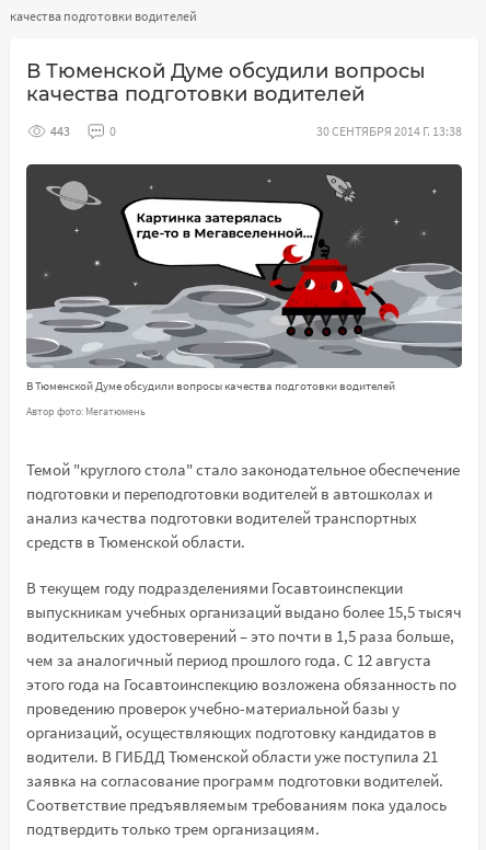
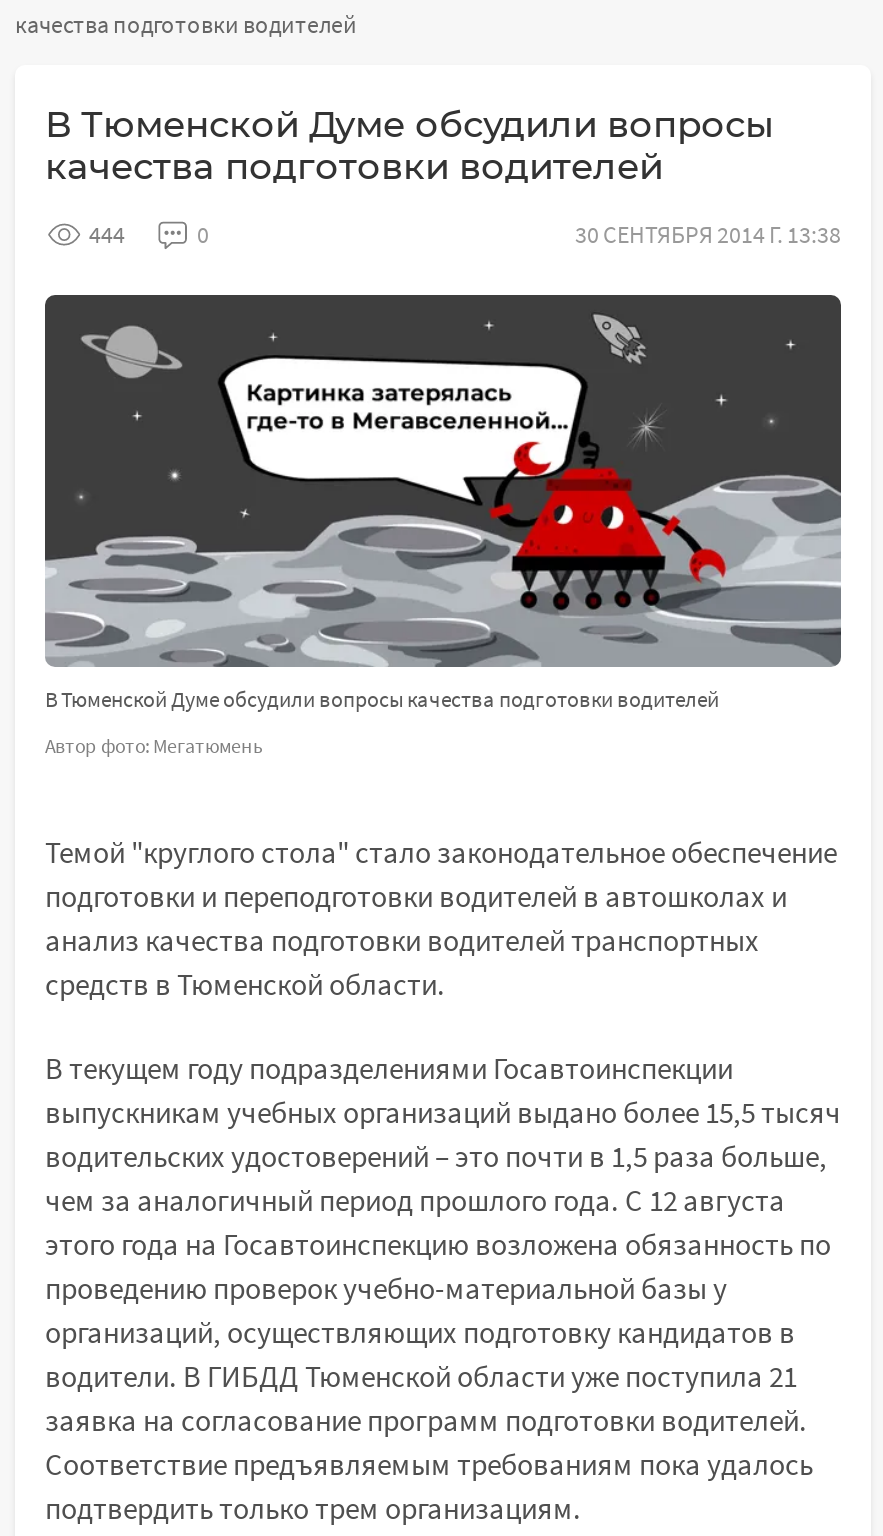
[50,123,70,139] 443 -> [89,219,125,249] 444

